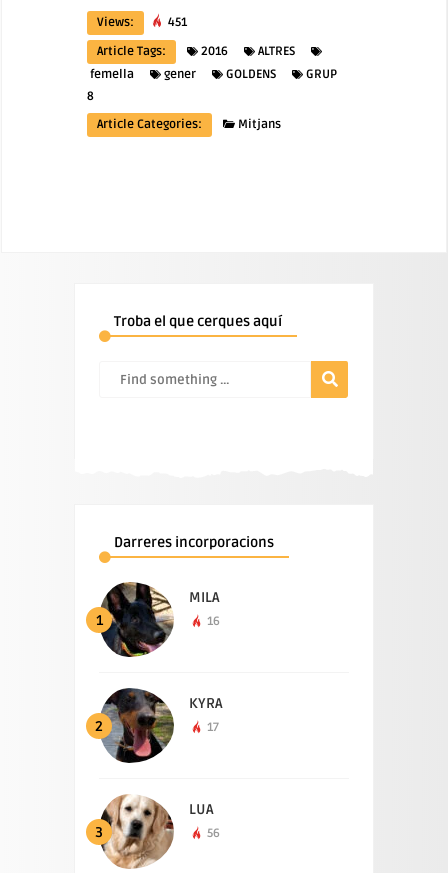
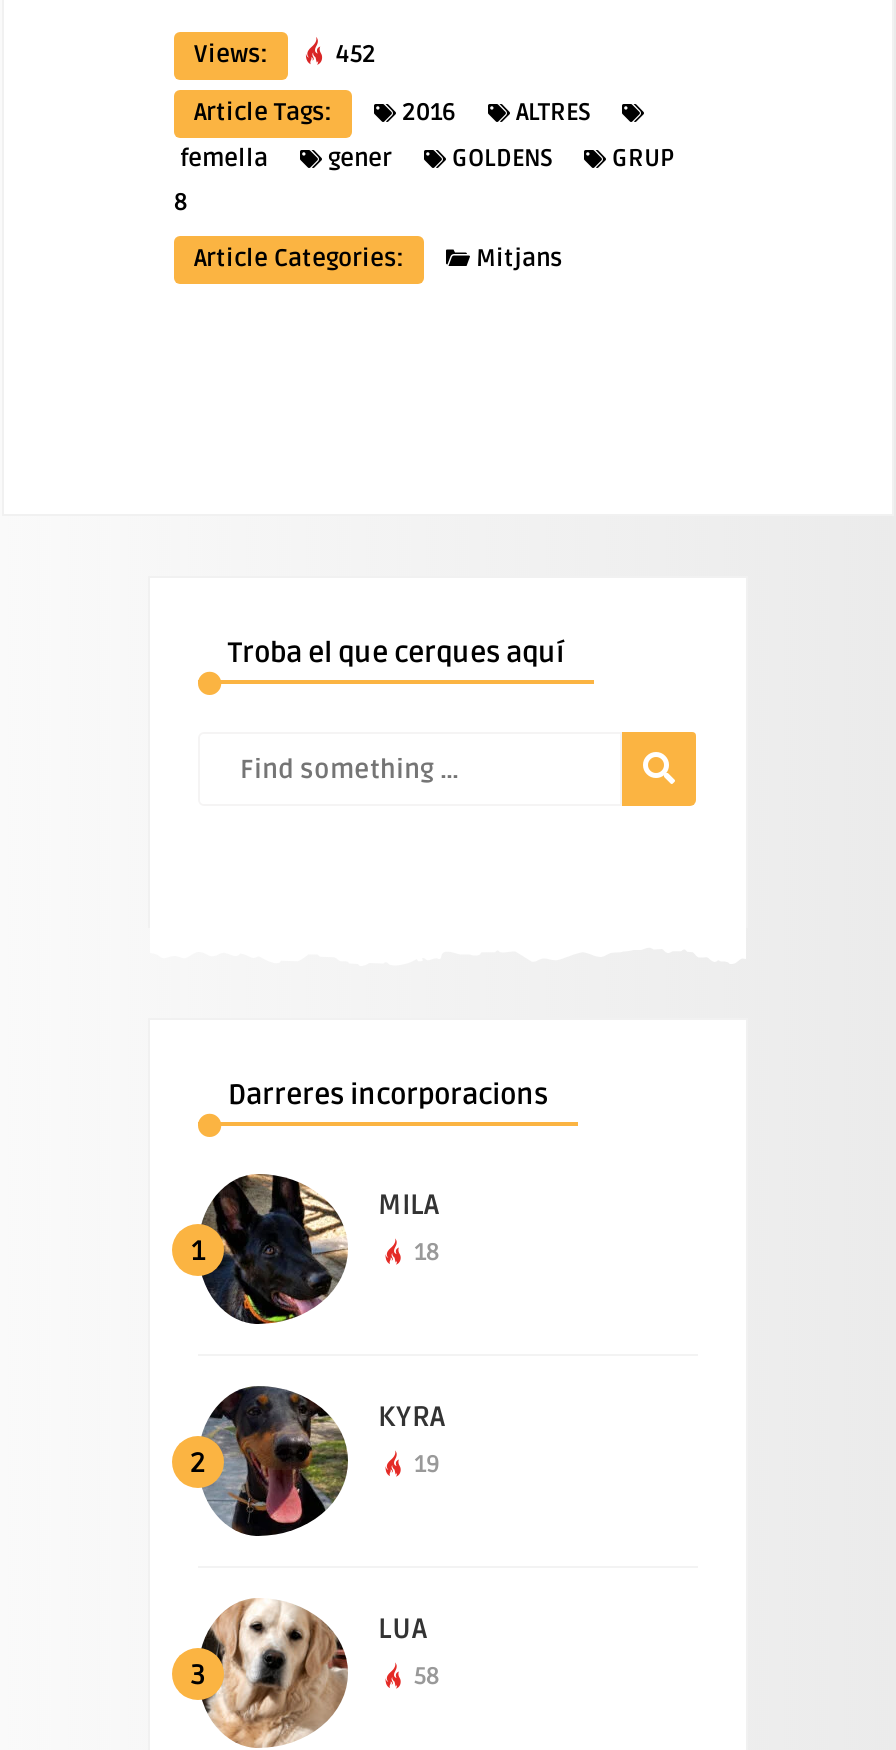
[165,14,187,29] 451 -> [330,39,376,69] 452
[207,613,220,628] 16 -> [414,1237,440,1267] 18
[207,719,219,734] 17 -> [414,1449,440,1479] 19
[207,825,220,840] 56 -> [414,1661,440,1691] 58

